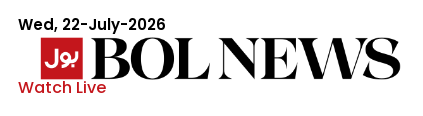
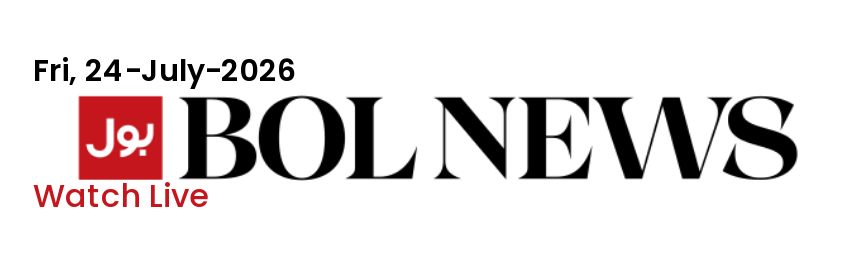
[18,14,166,35] Wed, 22-July-2026 -> [33,49,297,91] Fri, 24-July-2026

